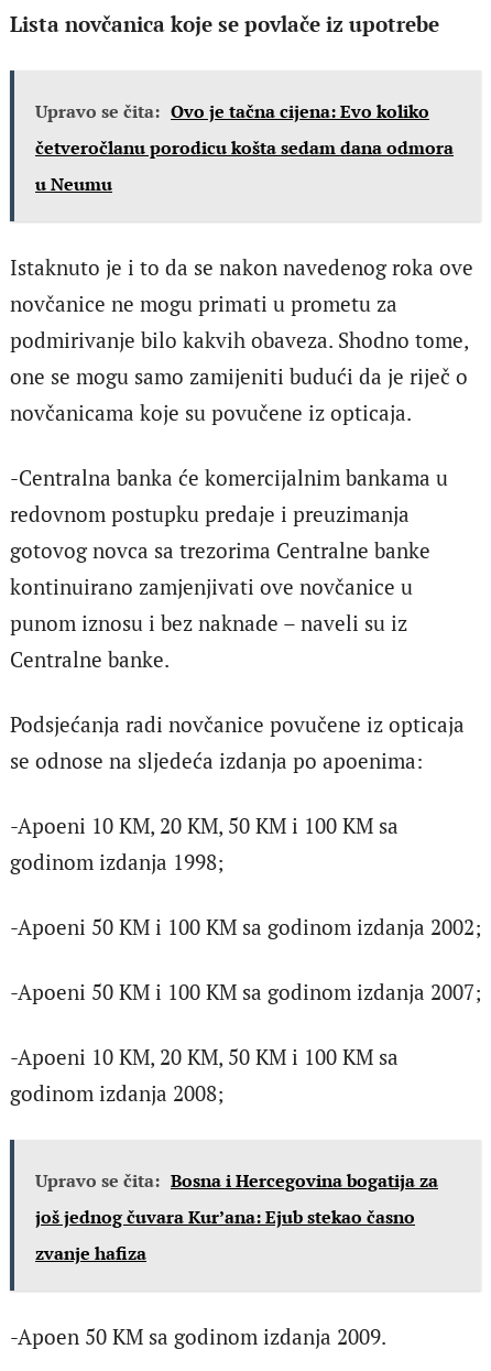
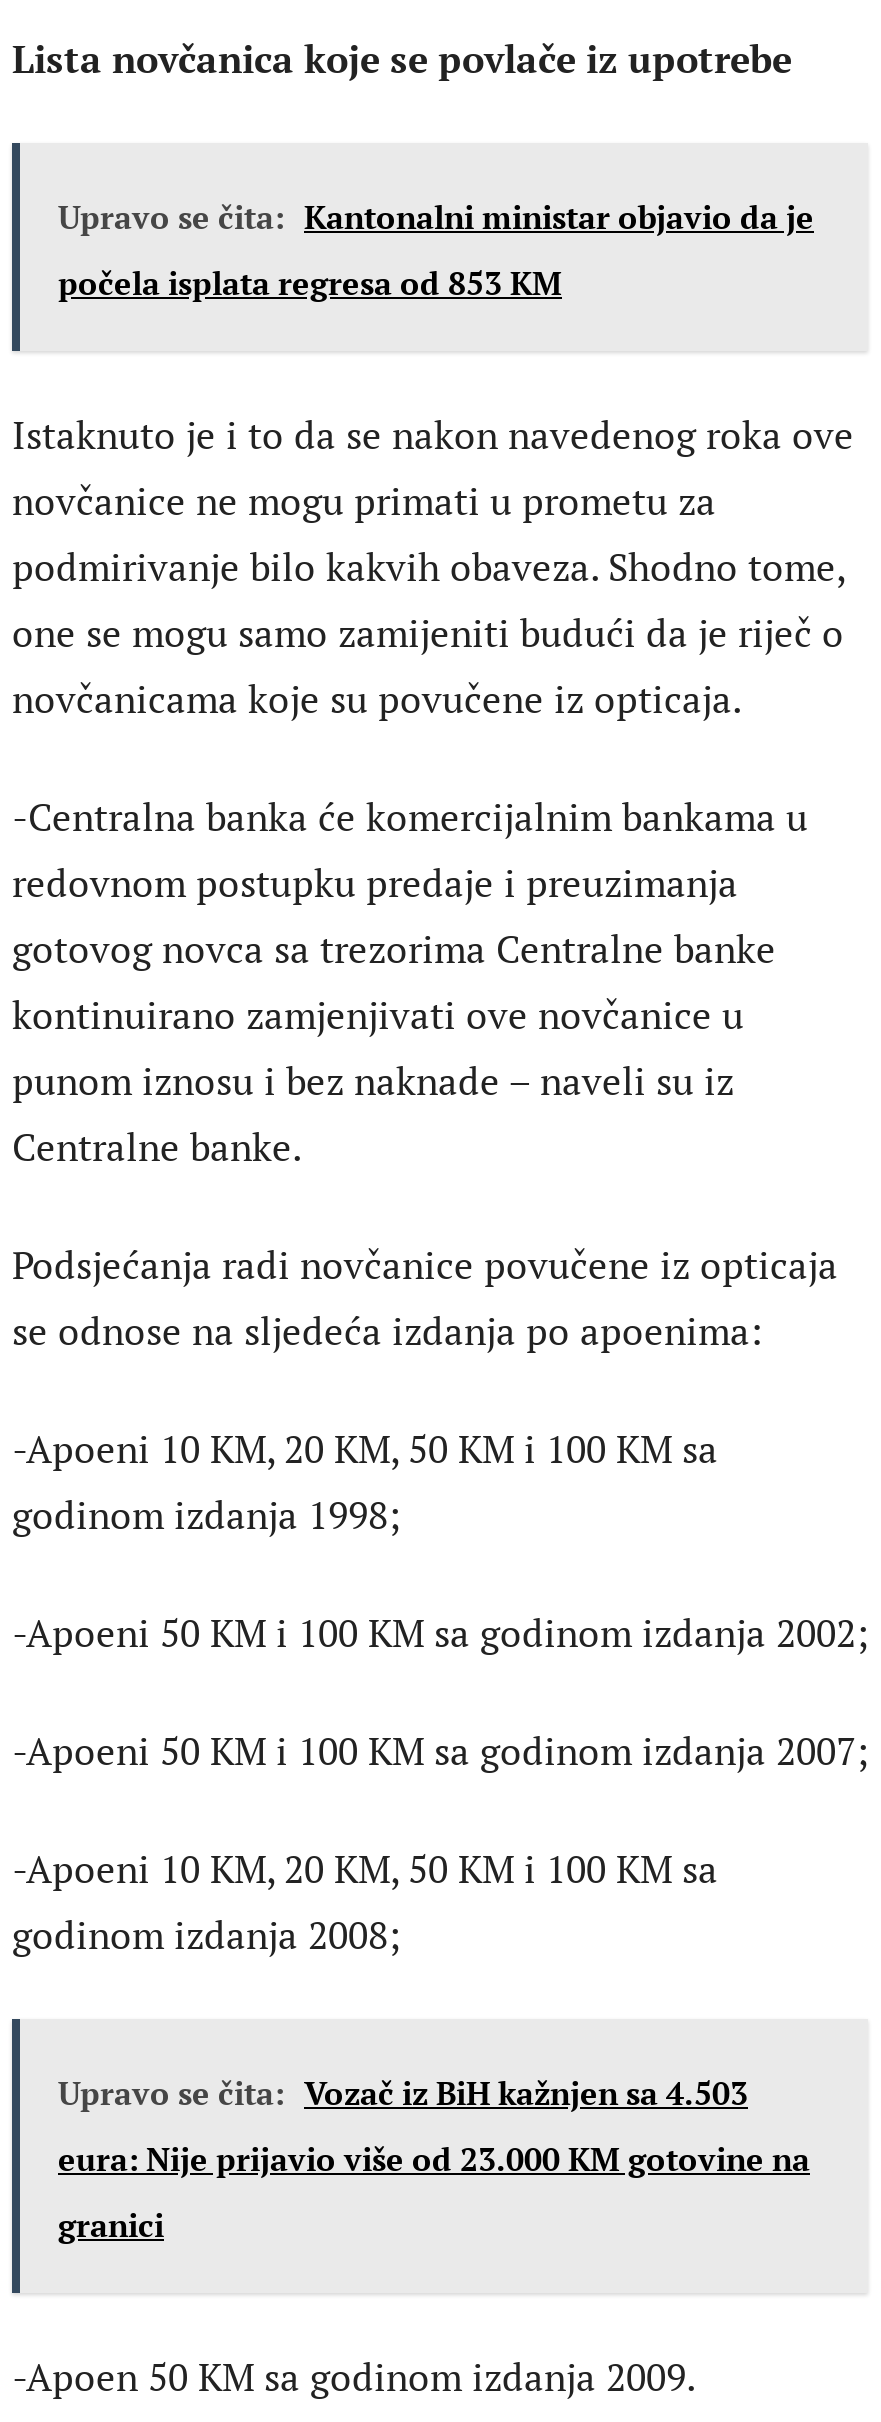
[35,99,454,196] Upravo se čita: Ovo je tačna cijena: Evo koliko | četveročlanu porodicu košta sedam dana odmora | u Neumu -> [58,195,814,305] Upravo se čita: Kantonalni ministar objavio da je | počela isplata regresa od 853 KM
[35,1168,438,1192] Upravo se čita: Bosna i Hercegovina bogatija za -> [58,2071,748,2115] Upravo se čita: Vozač iz BiH kažnjen sa 4.503
[35,1205,415,1229] još jednog čuvara Kur’ana: Ejub stekao časno -> [58,2137,810,2181] eura: Nije prijavio više od 23.000 KM gotovine na
[35,1241,146,1265] zvanje hafiza -> [58,2203,164,2247] granici

